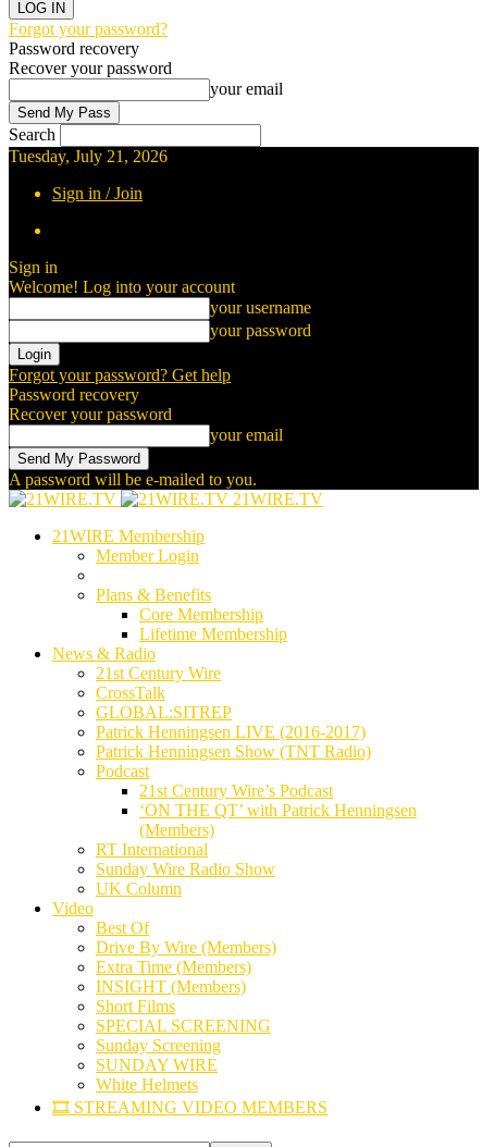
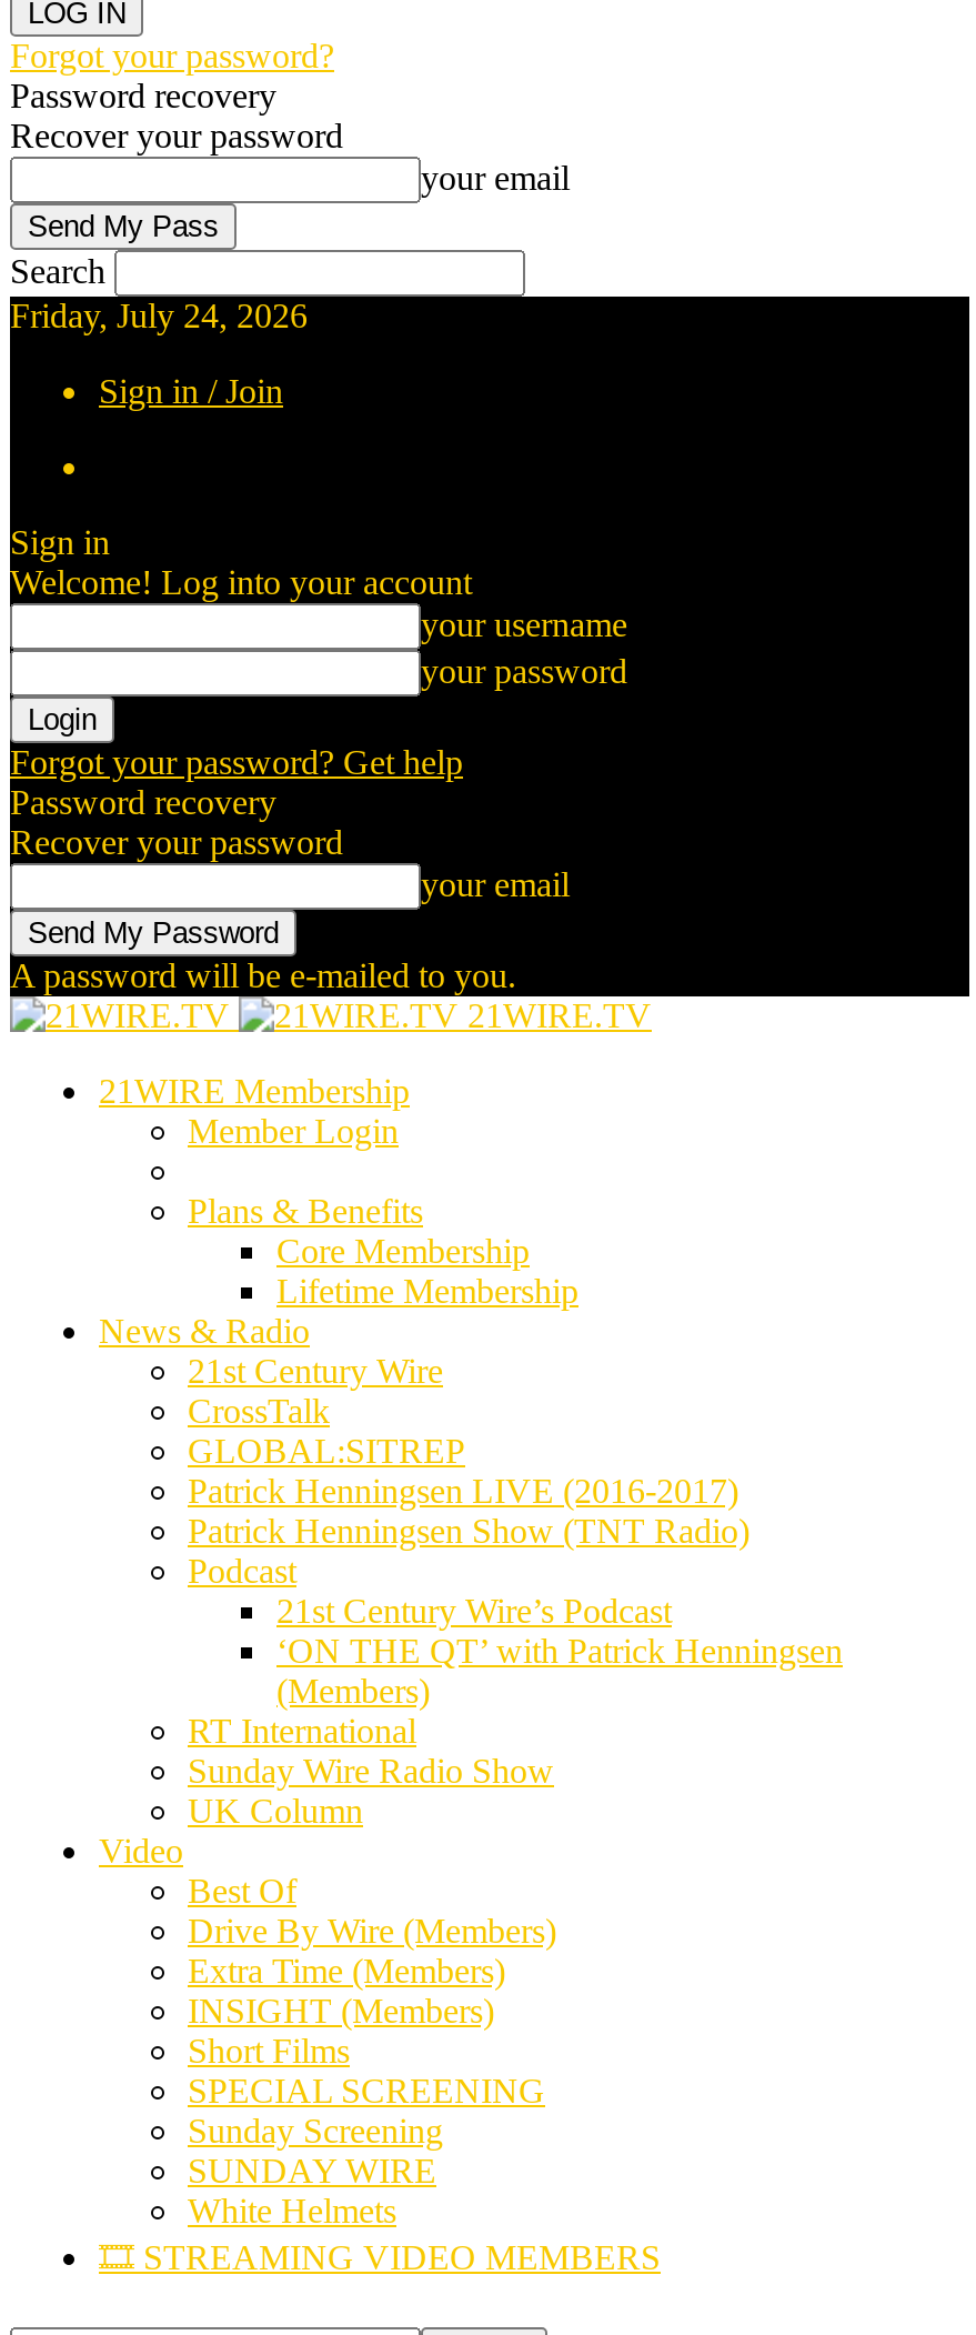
[9,147,168,165] Tuesday, July 21, 2026 -> [10,297,308,334] Friday, July 24, 2026

